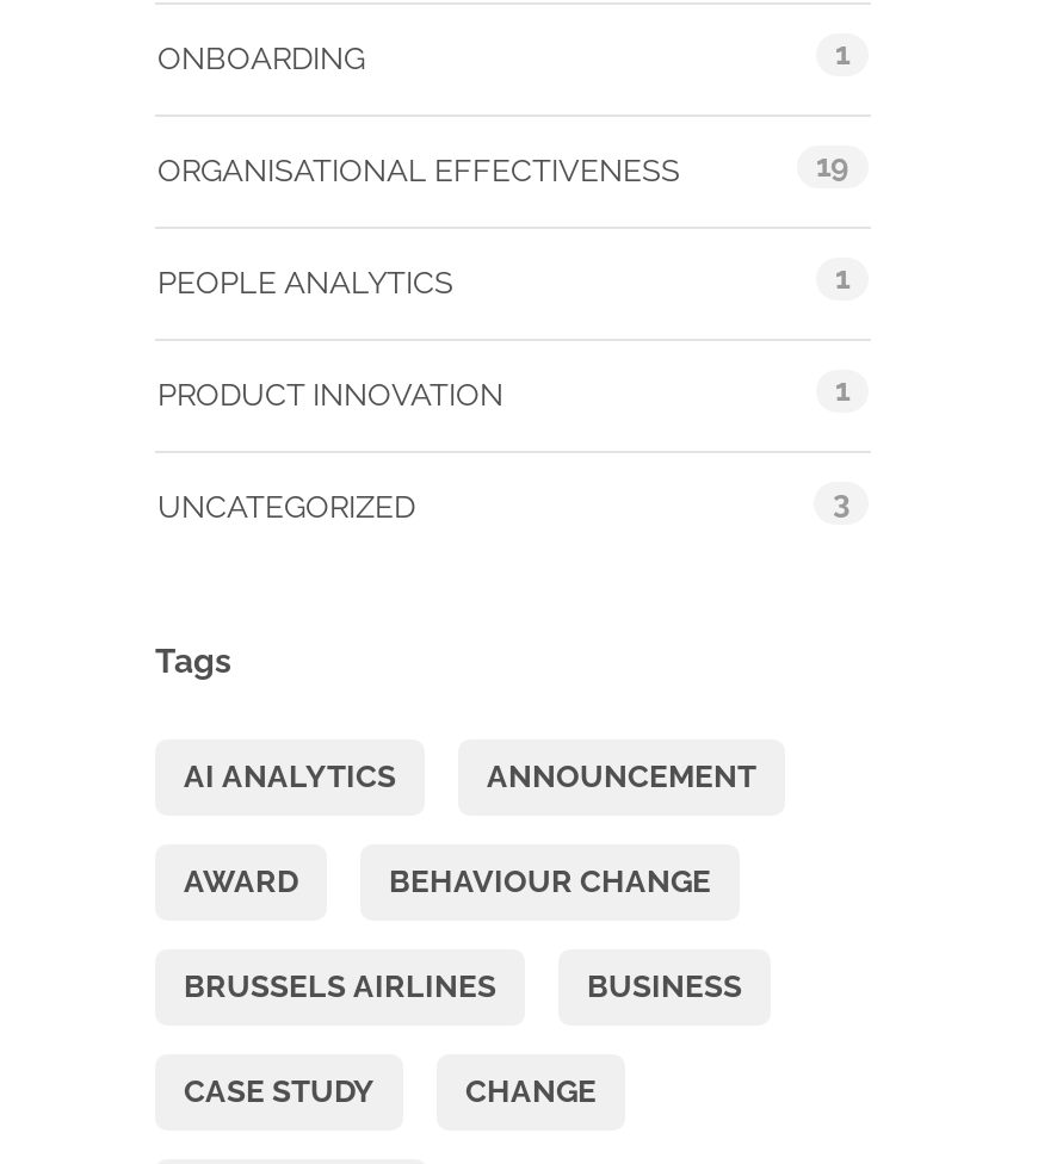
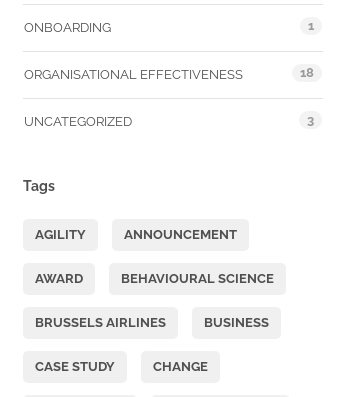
[157,148,849,413] 19 | PEOPLE ANALYTICS | 1 | PRODUCT INNOVATION | 1 -> [300,65,314,80] 18
[184,759,396,794] AI ANALYTICS -> [35,227,86,242] AGILITY
[389,863,711,899] BEHAVIOUR CHANGE -> [121,271,274,286] BEHAVIOURAL SCIENCE

